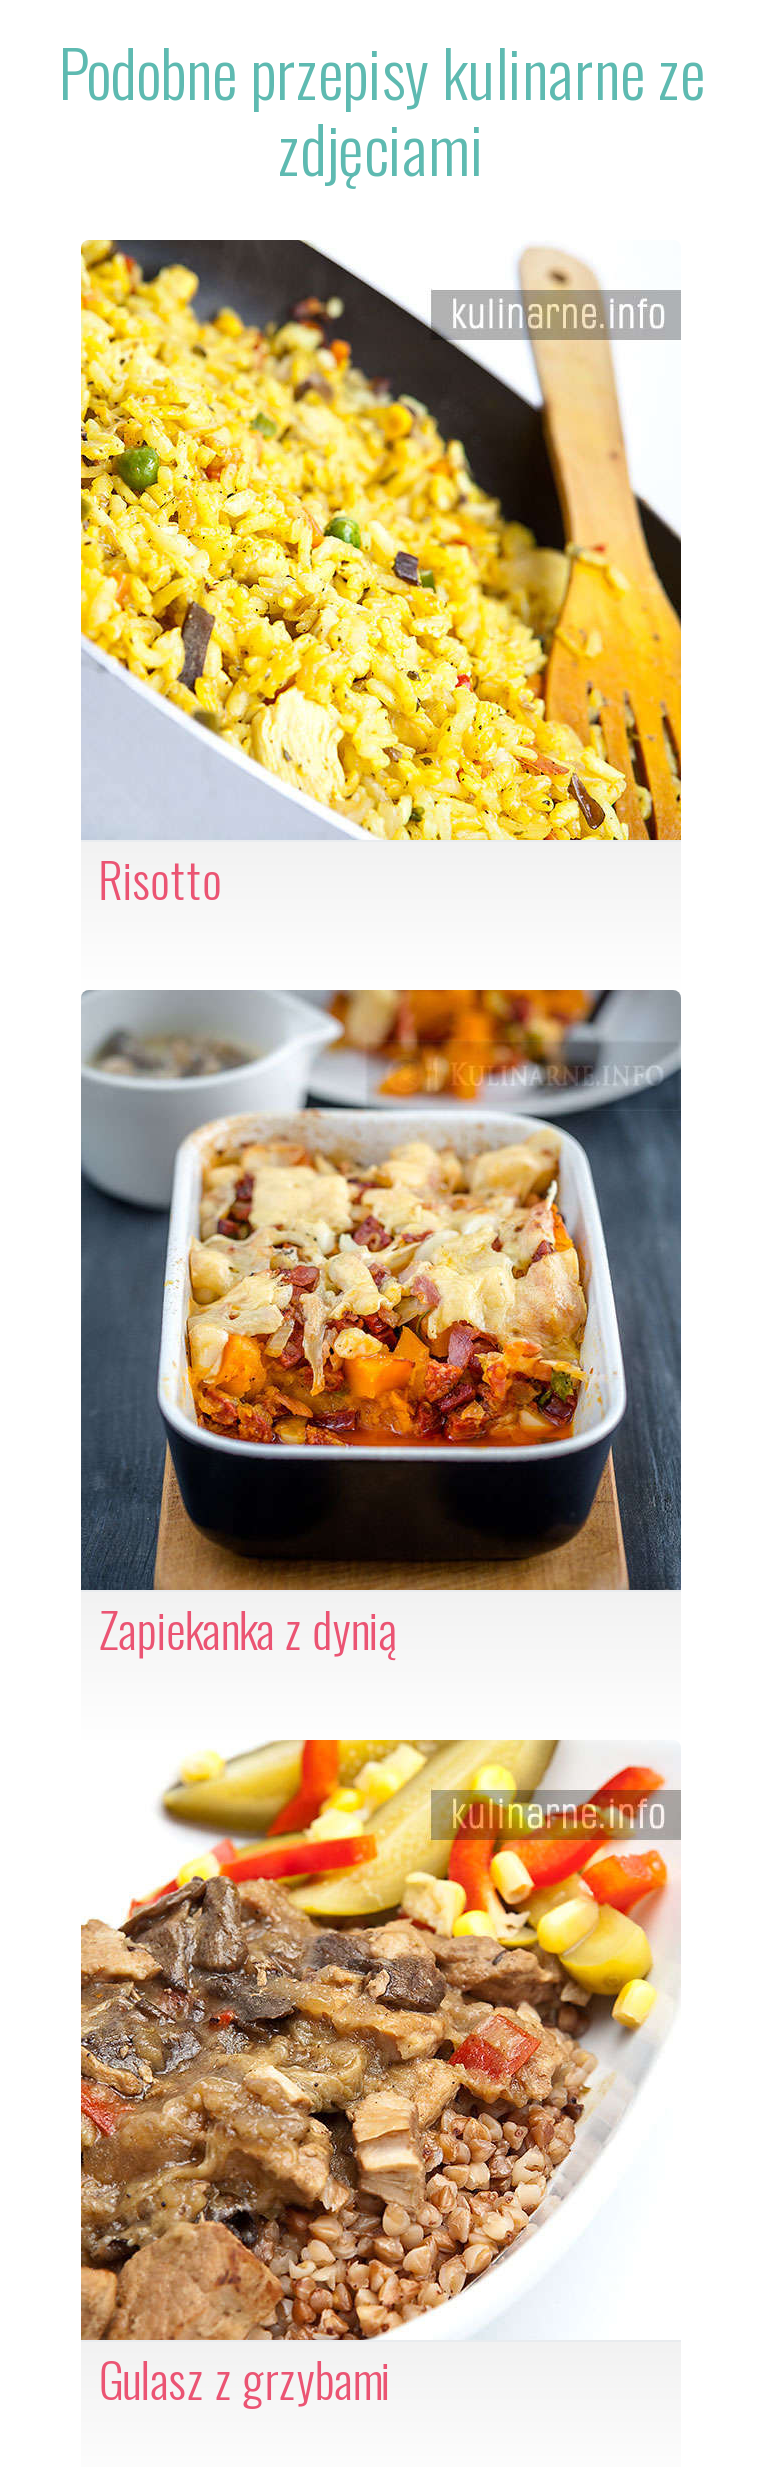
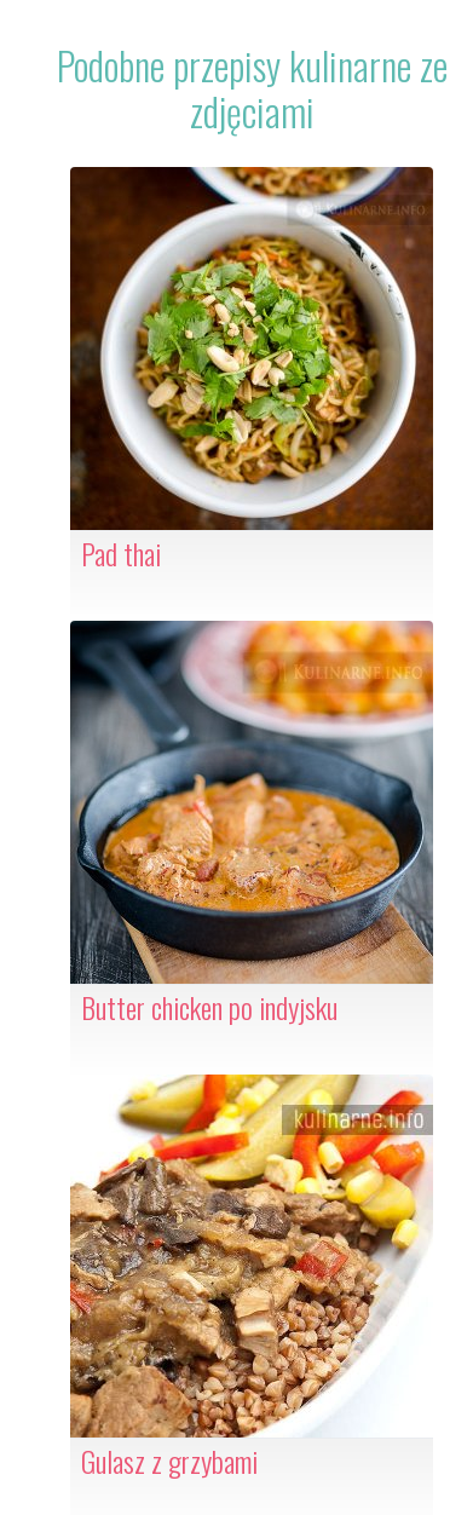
[79,238,683,914] [image] | Risotto -> [69,166,434,575] [image] | Pad thai
[81,988,683,1664] [image] | Zapiekanka z dynią -> [69,620,434,1029] [image] | Butter chicken po indyjsku

